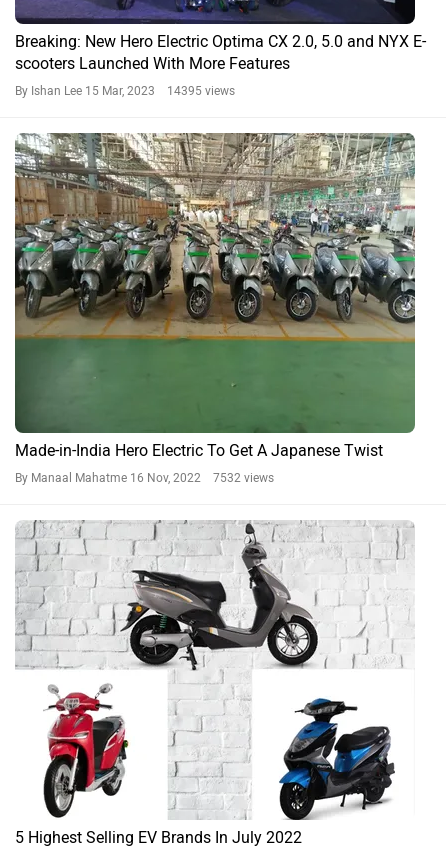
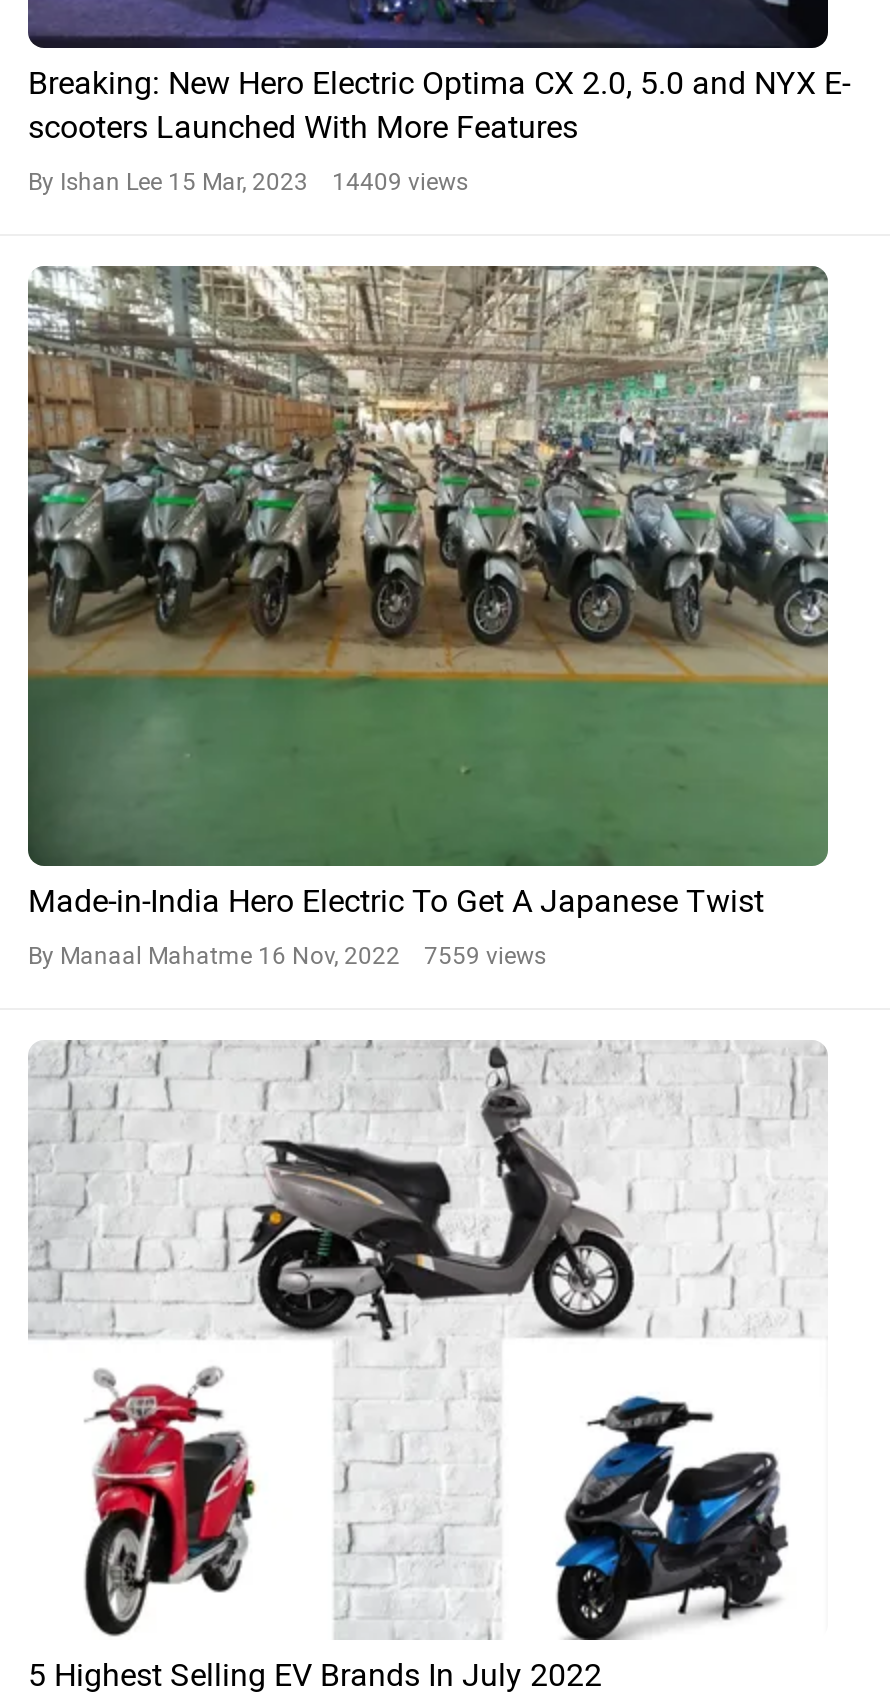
[15,84,235,98] By Ishan Lee 15 Mar, 2023 14395 views -> [28,168,468,196] By Ishan Lee 15 Mar, 2023 14409 views
[15,471,274,485] By Manaal Mahatme 16 Nov, 2022 7532 views -> [28,942,546,970] By Manaal Mahatme 16 Nov, 2022 7559 views

